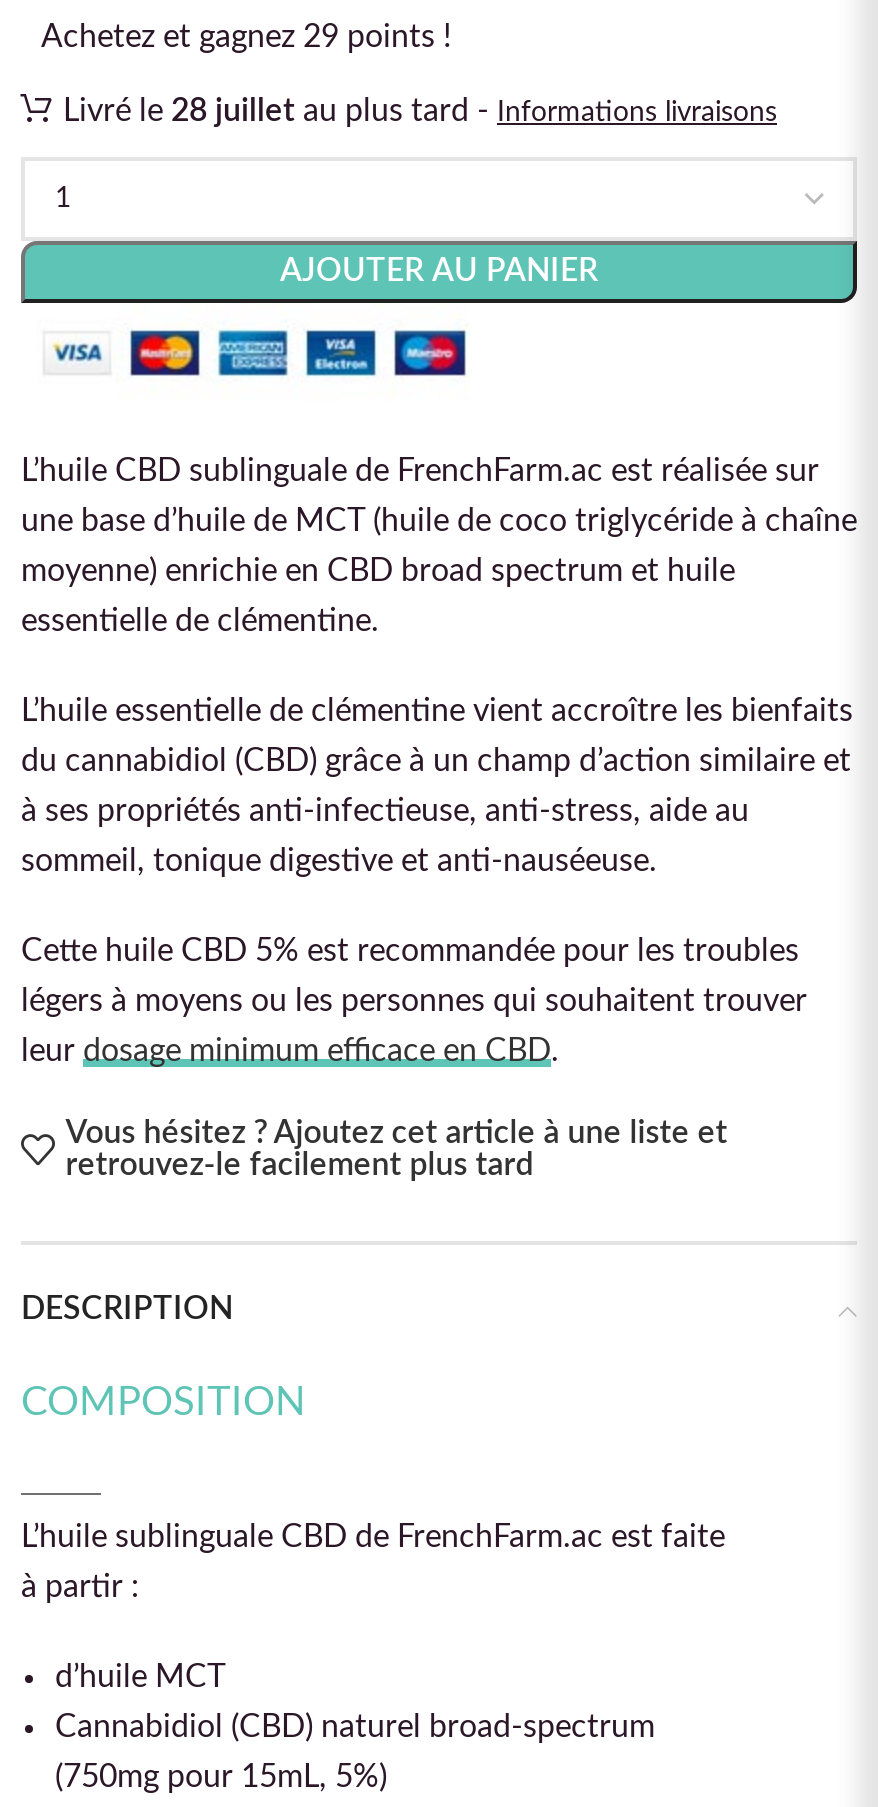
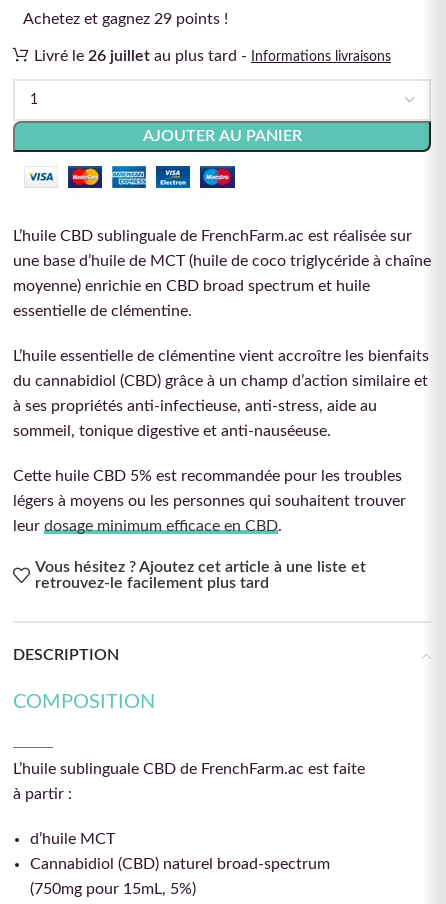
[63,96,777,128] Livré le 28 juillet au plus tard - Informations livraisons -> [34,48,391,64] Livré le 26 juillet au plus tard - Informations livraisons

